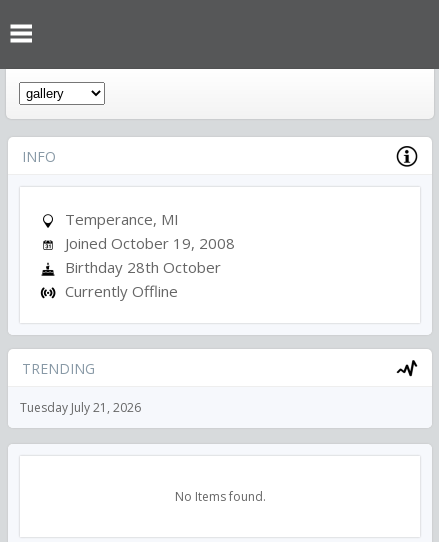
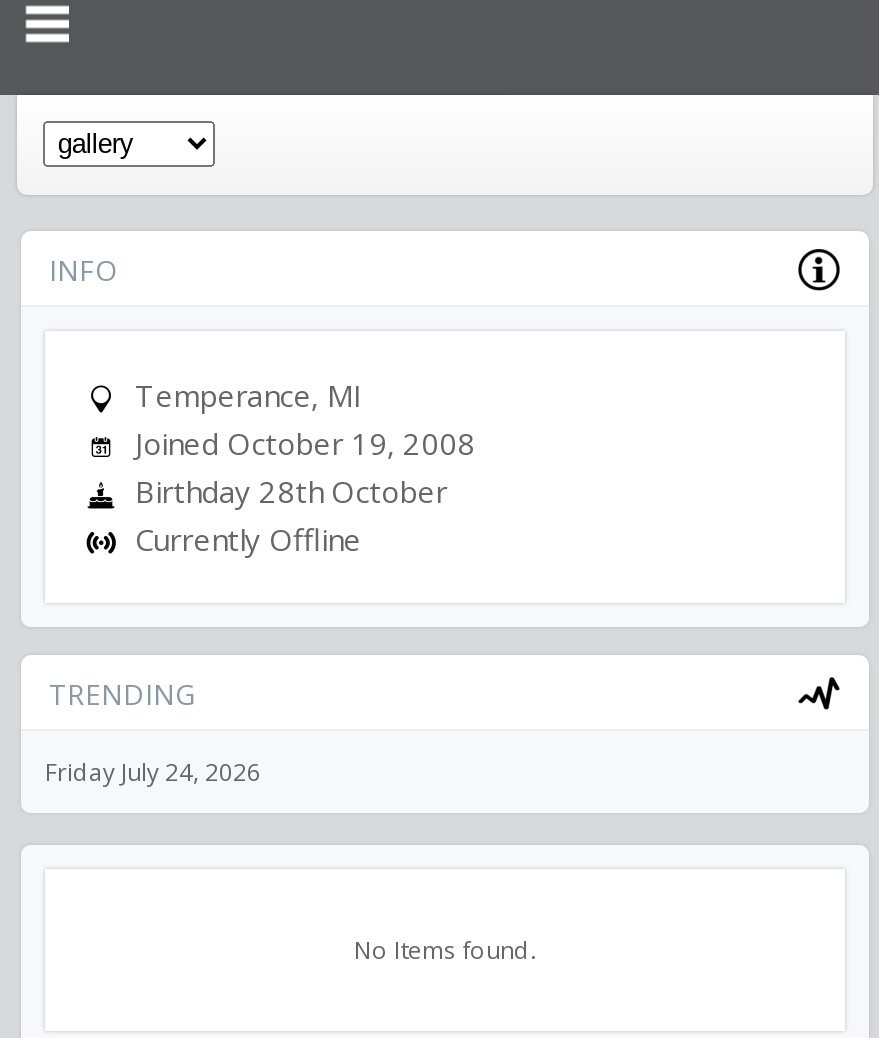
[20,399,141,416] Tuesday July 21, 2026 -> [45,755,261,789] Friday July 24, 2026

